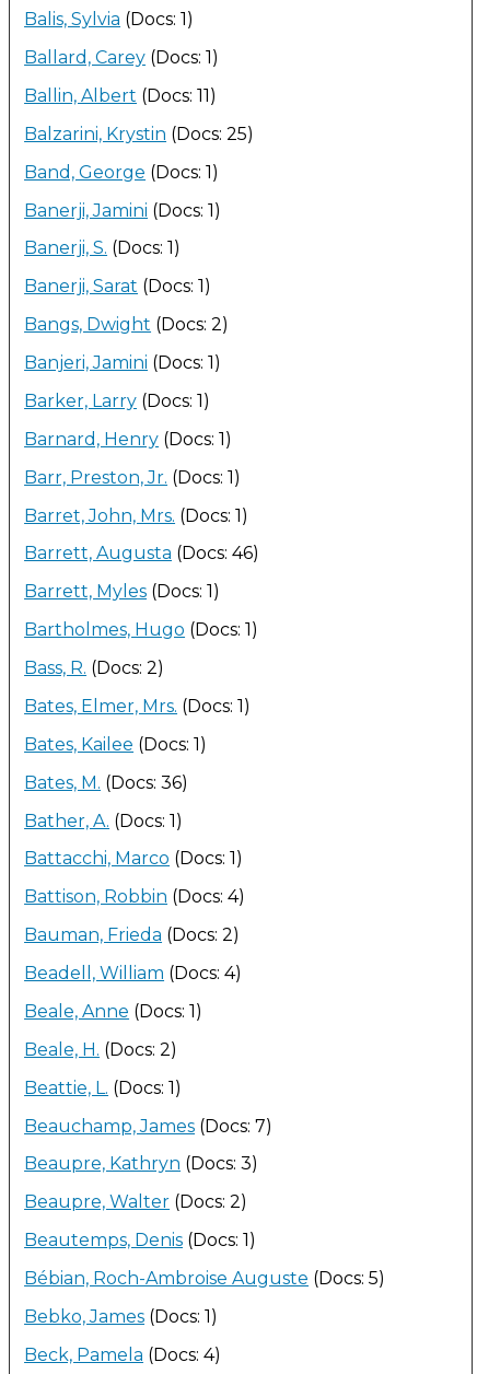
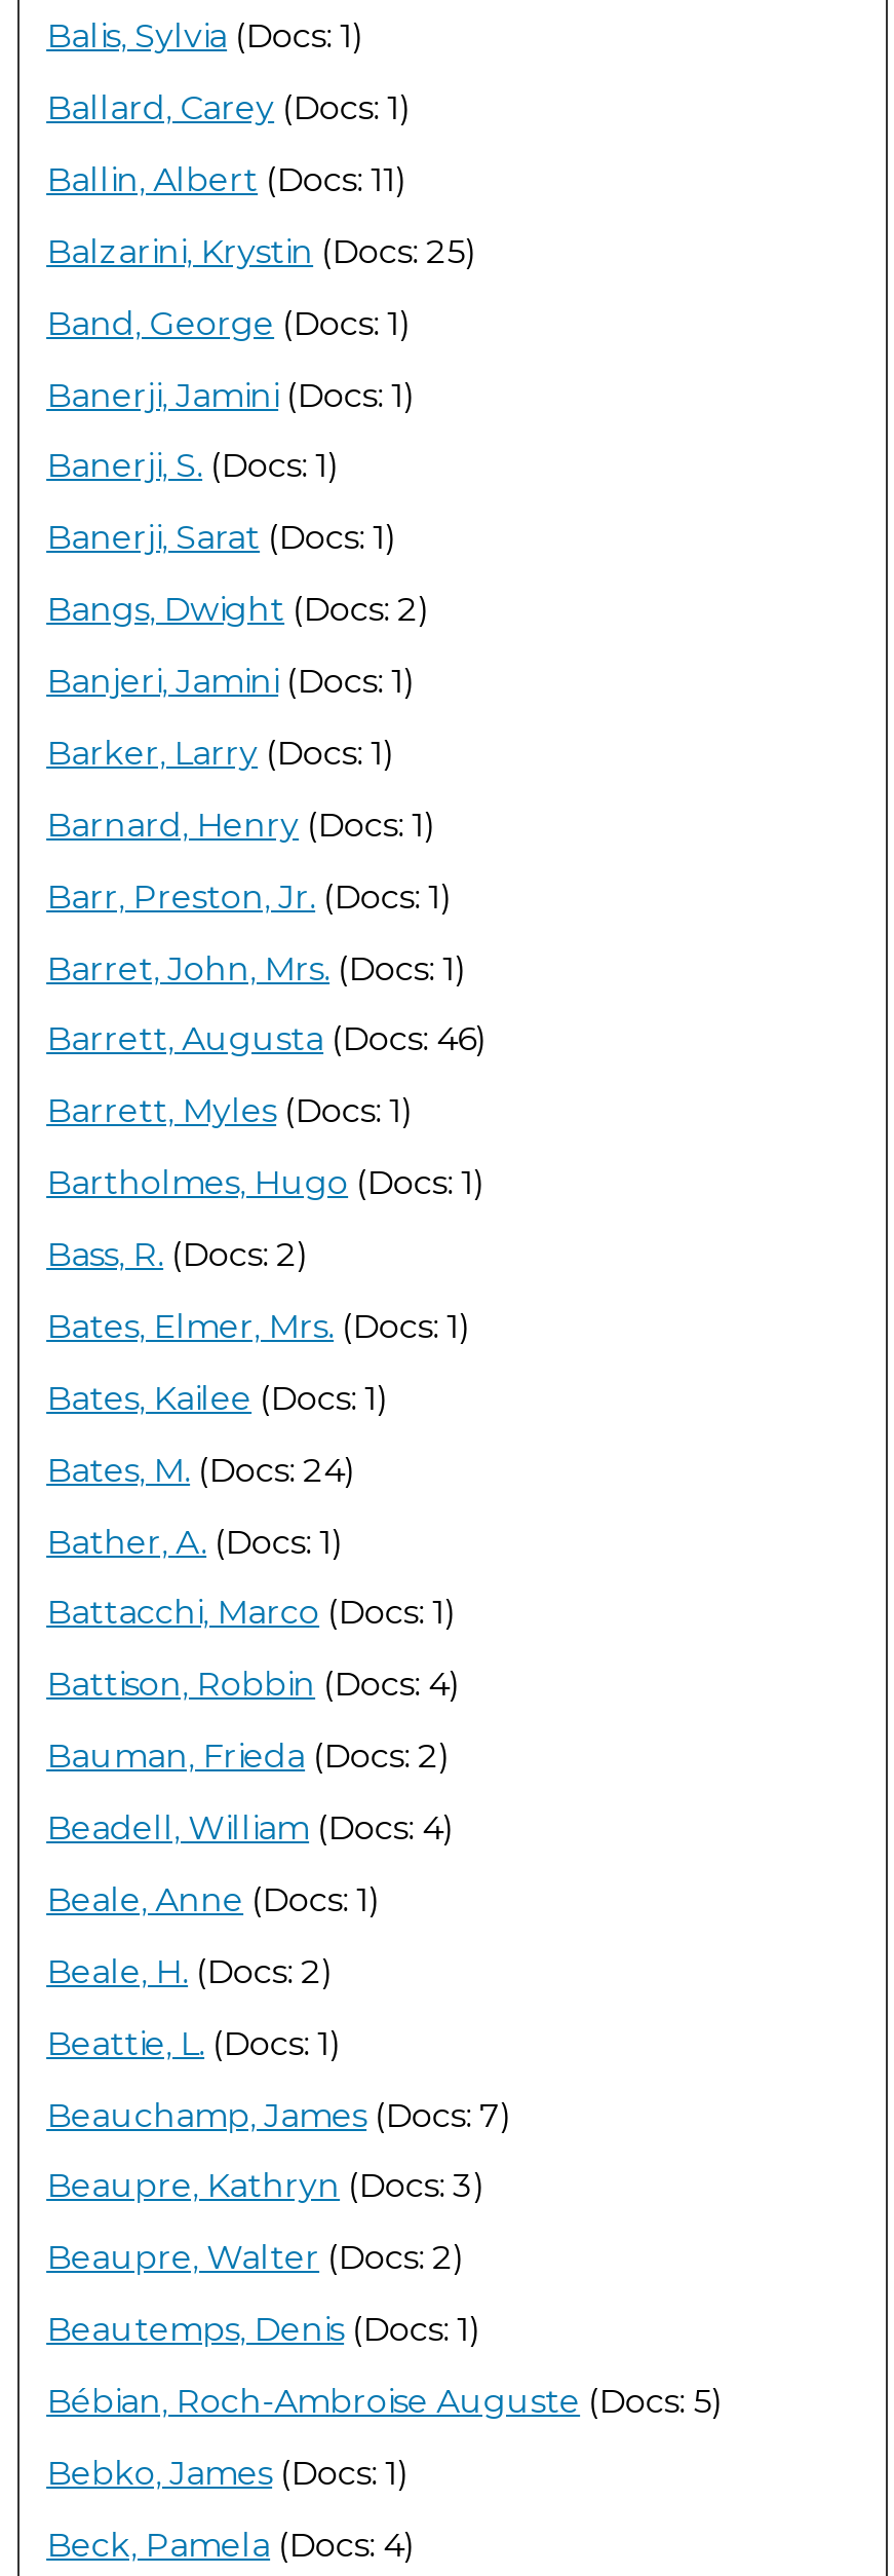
[24,772,188,793] Bates, M. (Docs: 36) -> [46,1450,356,1489] Bates, M. (Docs: 24)

